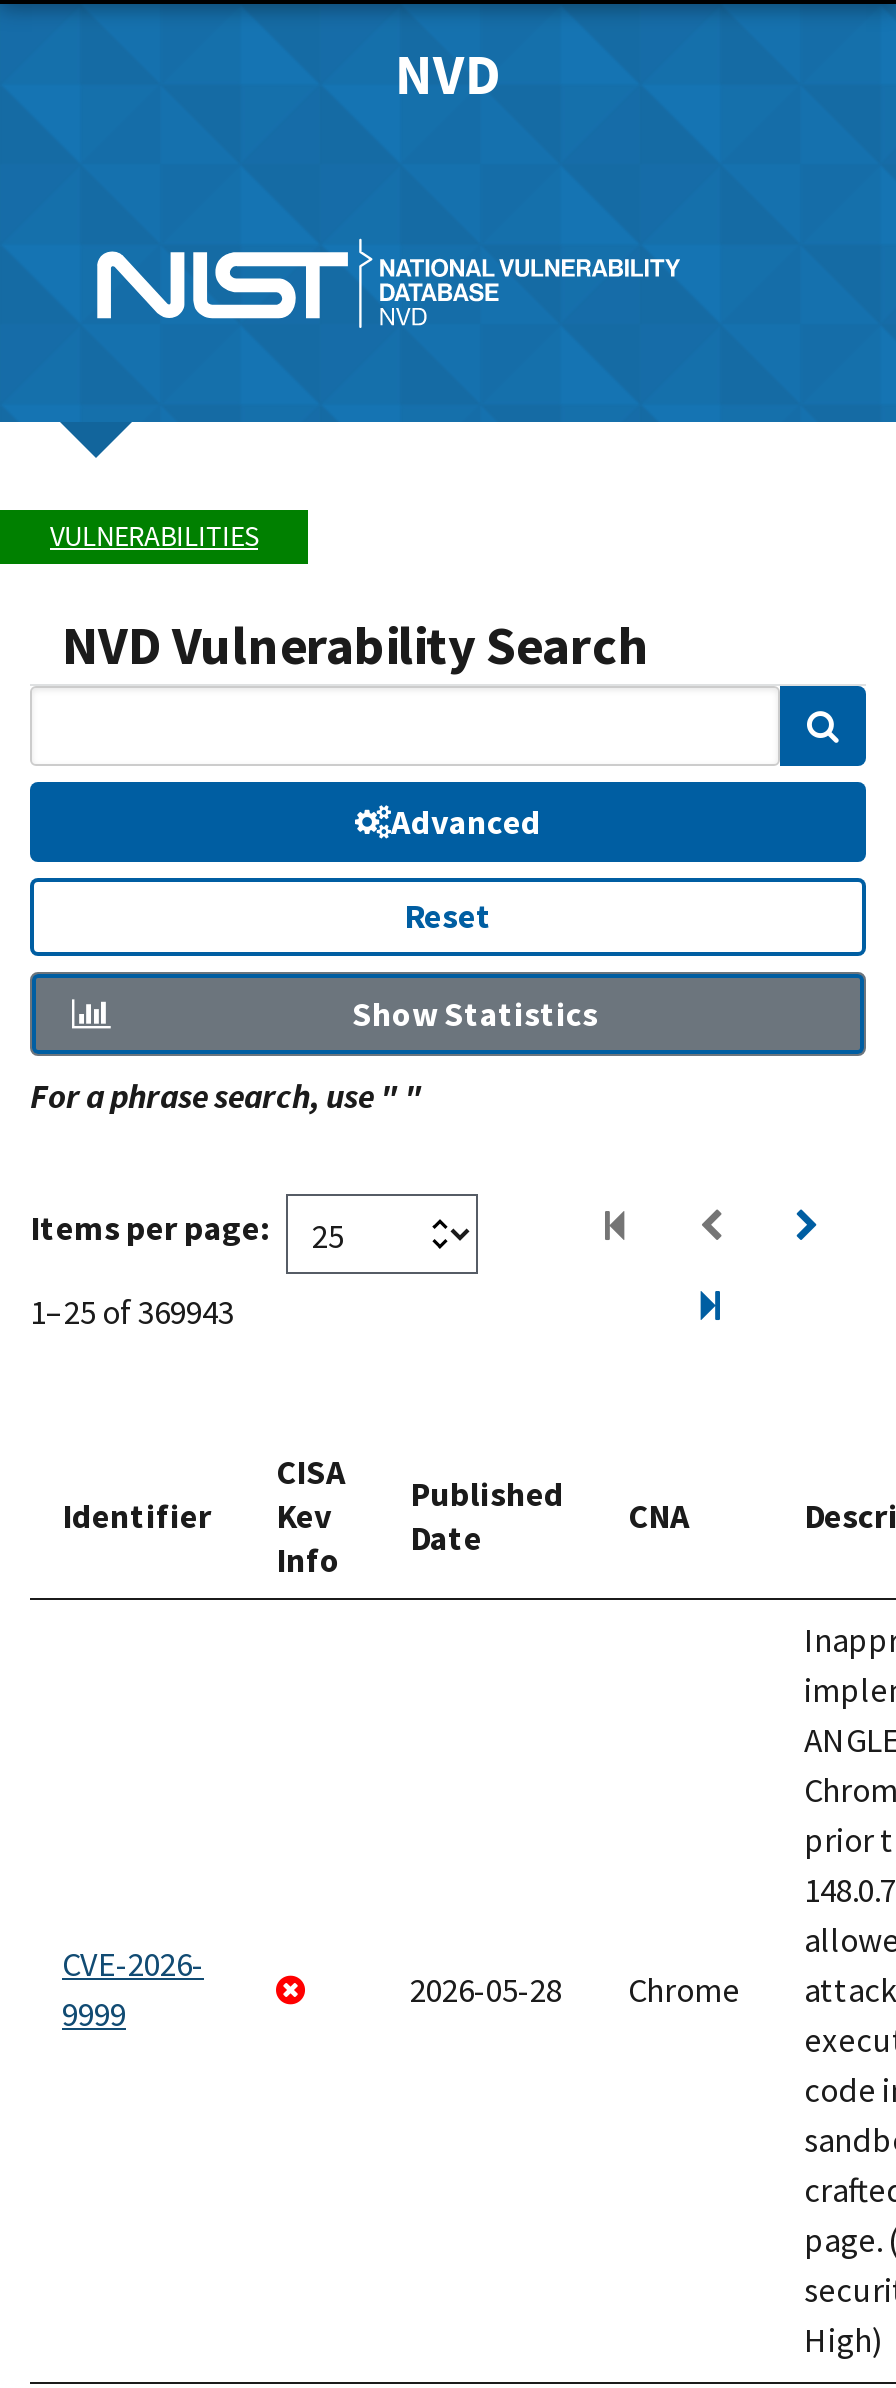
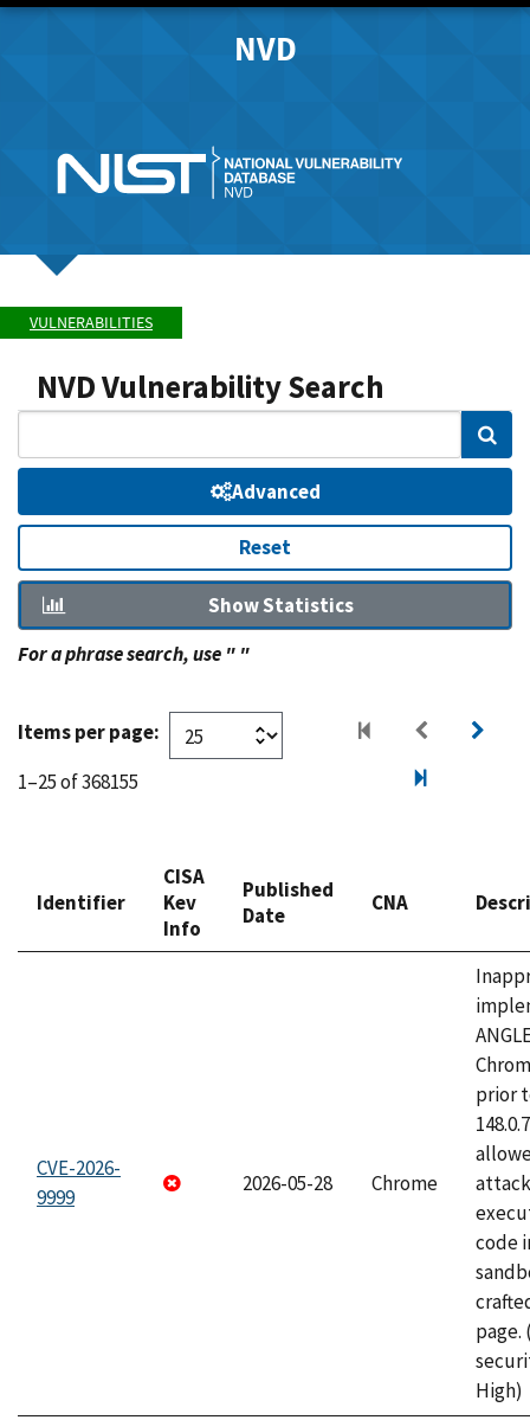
[30,1290,234,1334] 1–25 of 369943 -> [18,769,138,795] 1–25 of 368155

